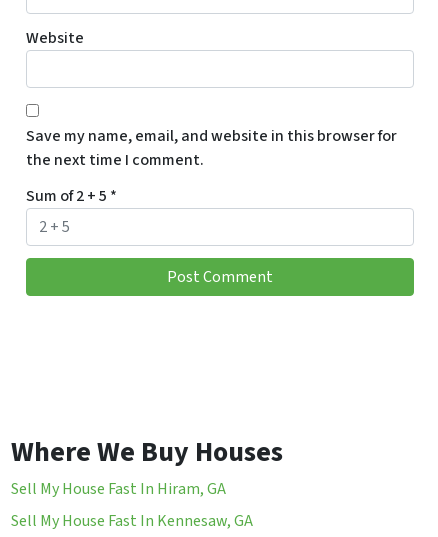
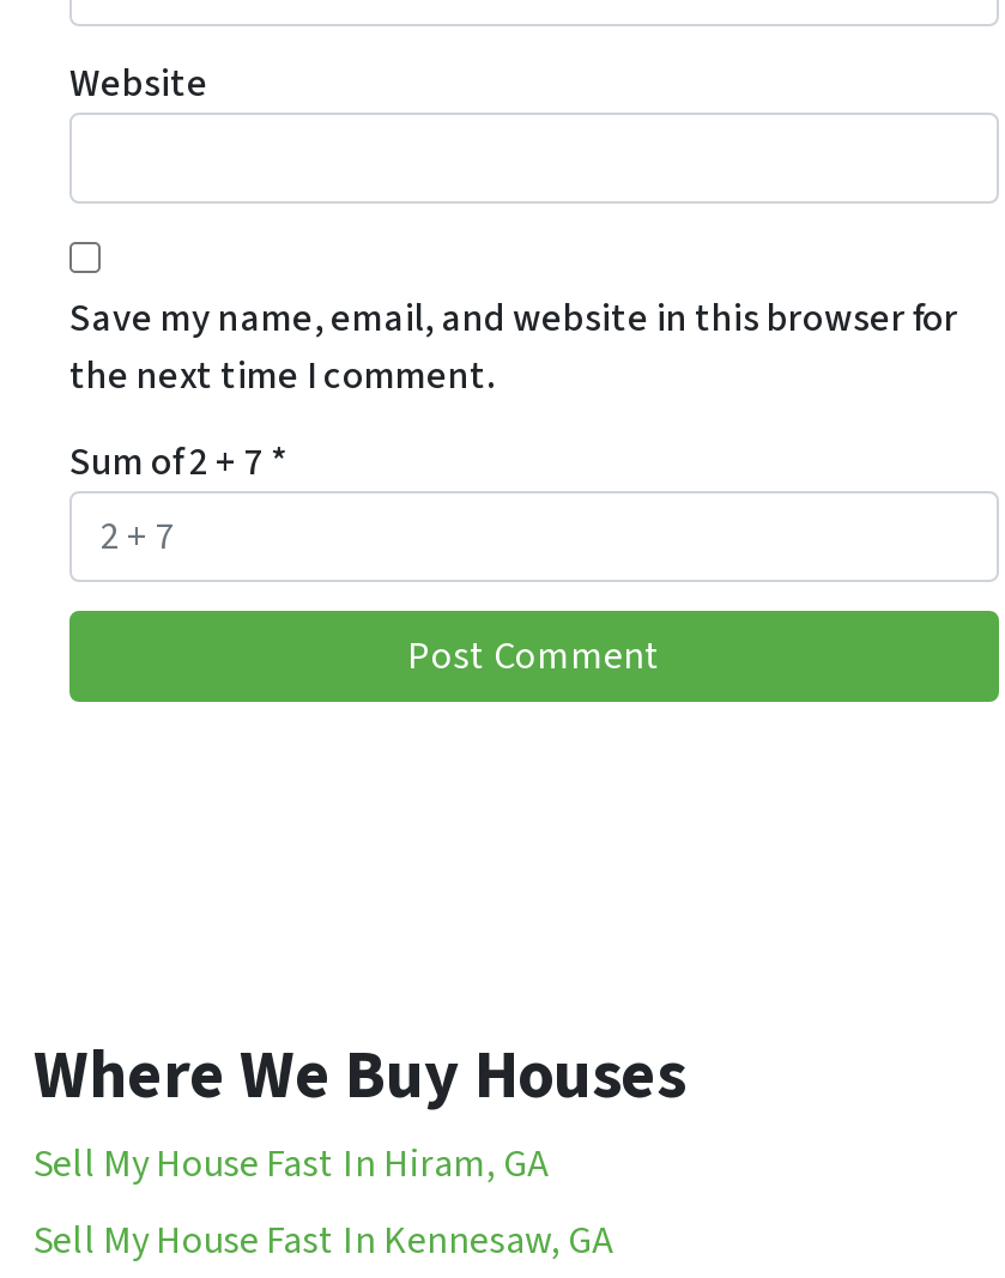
[26,185,117,207] Sum of 2 + 5 * -> [69,435,287,488] Sum of 2 + 7 *

